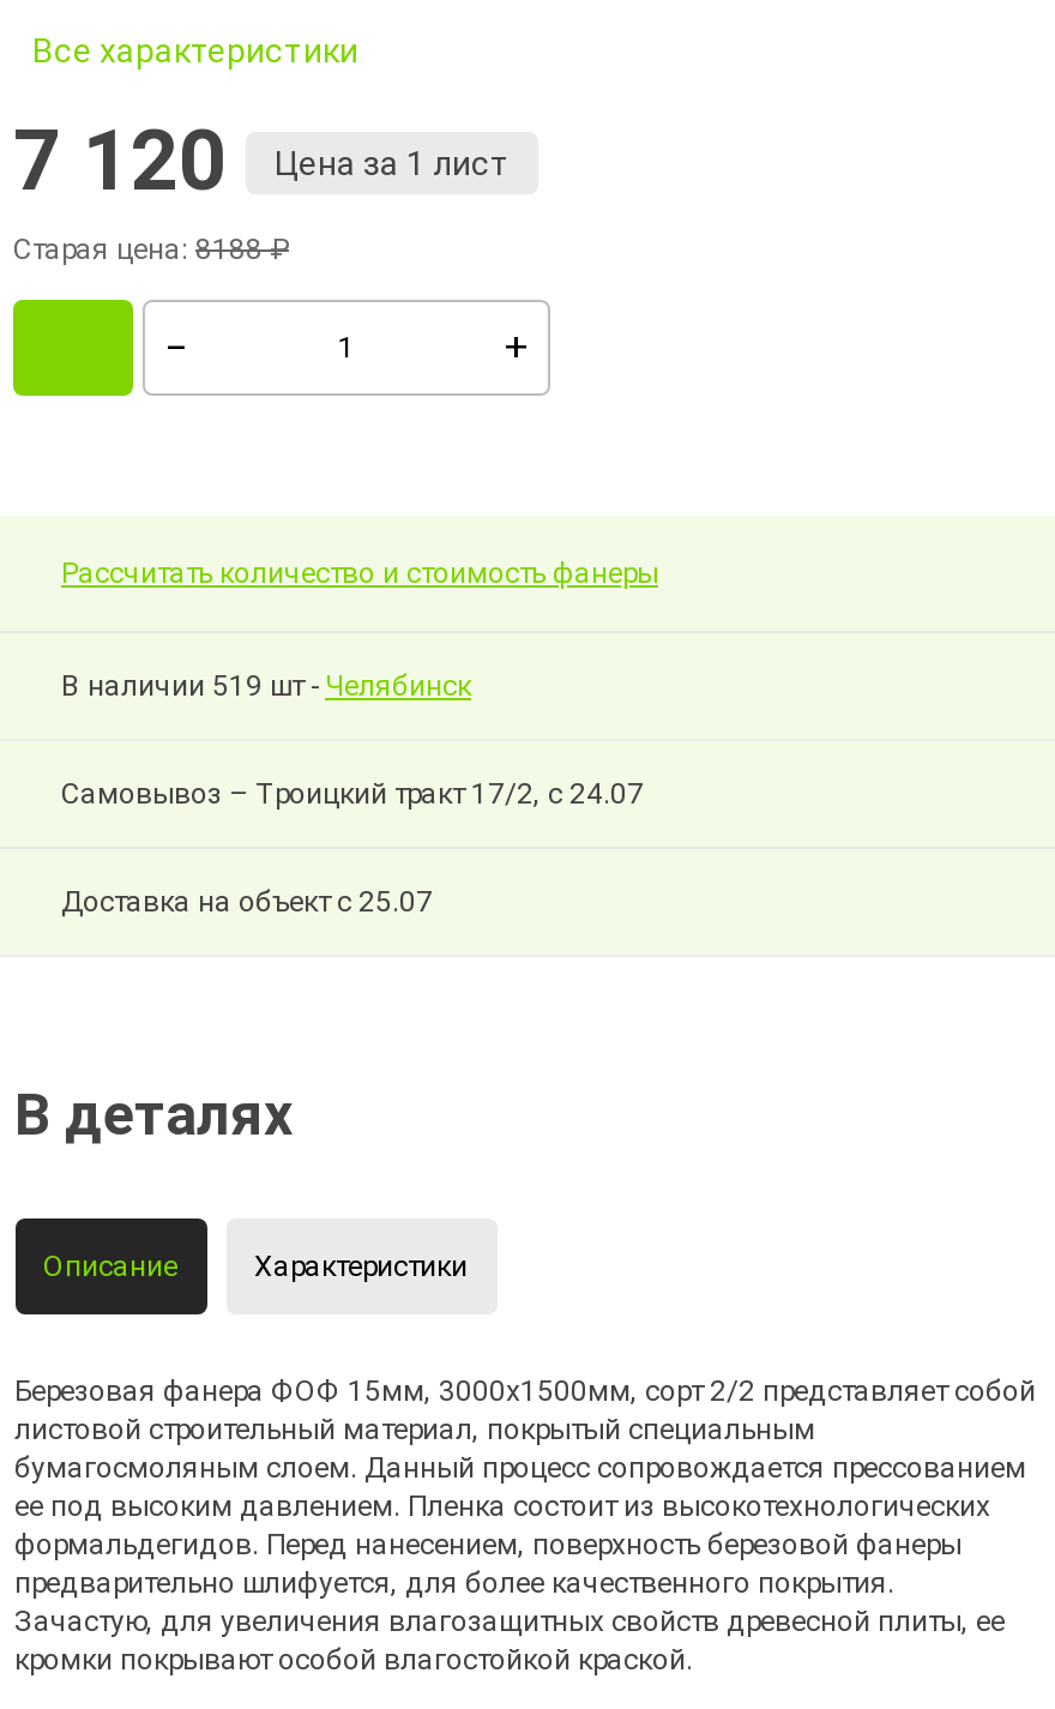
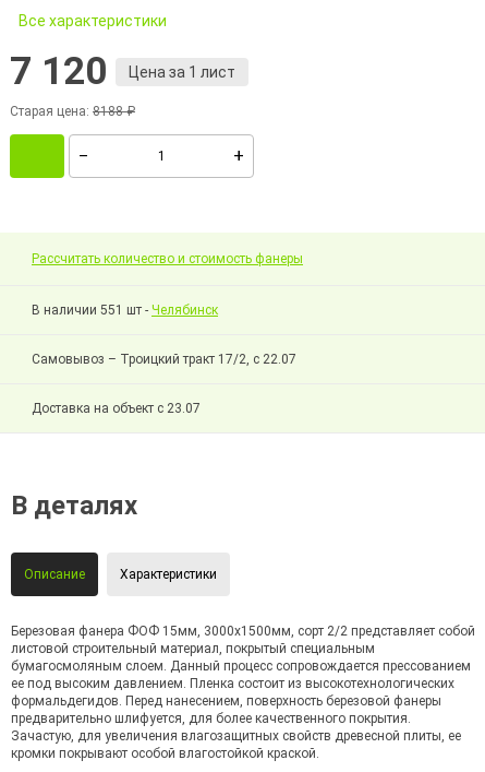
[61,669,471,703] В наличии 519 шт - Челябинск -> [32,302,218,318] В наличии 551 шт - Челябинск
[61,777,644,811] Самовывоз – Троицкий тракт 17/2, с 24.07 -> [32,352,296,367] Самовывоз – Троицкий тракт 17/2, с 22.07
[61,885,433,919] Доставка на объект с 25.07 -> [32,401,201,416] Доставка на объект с 23.07

